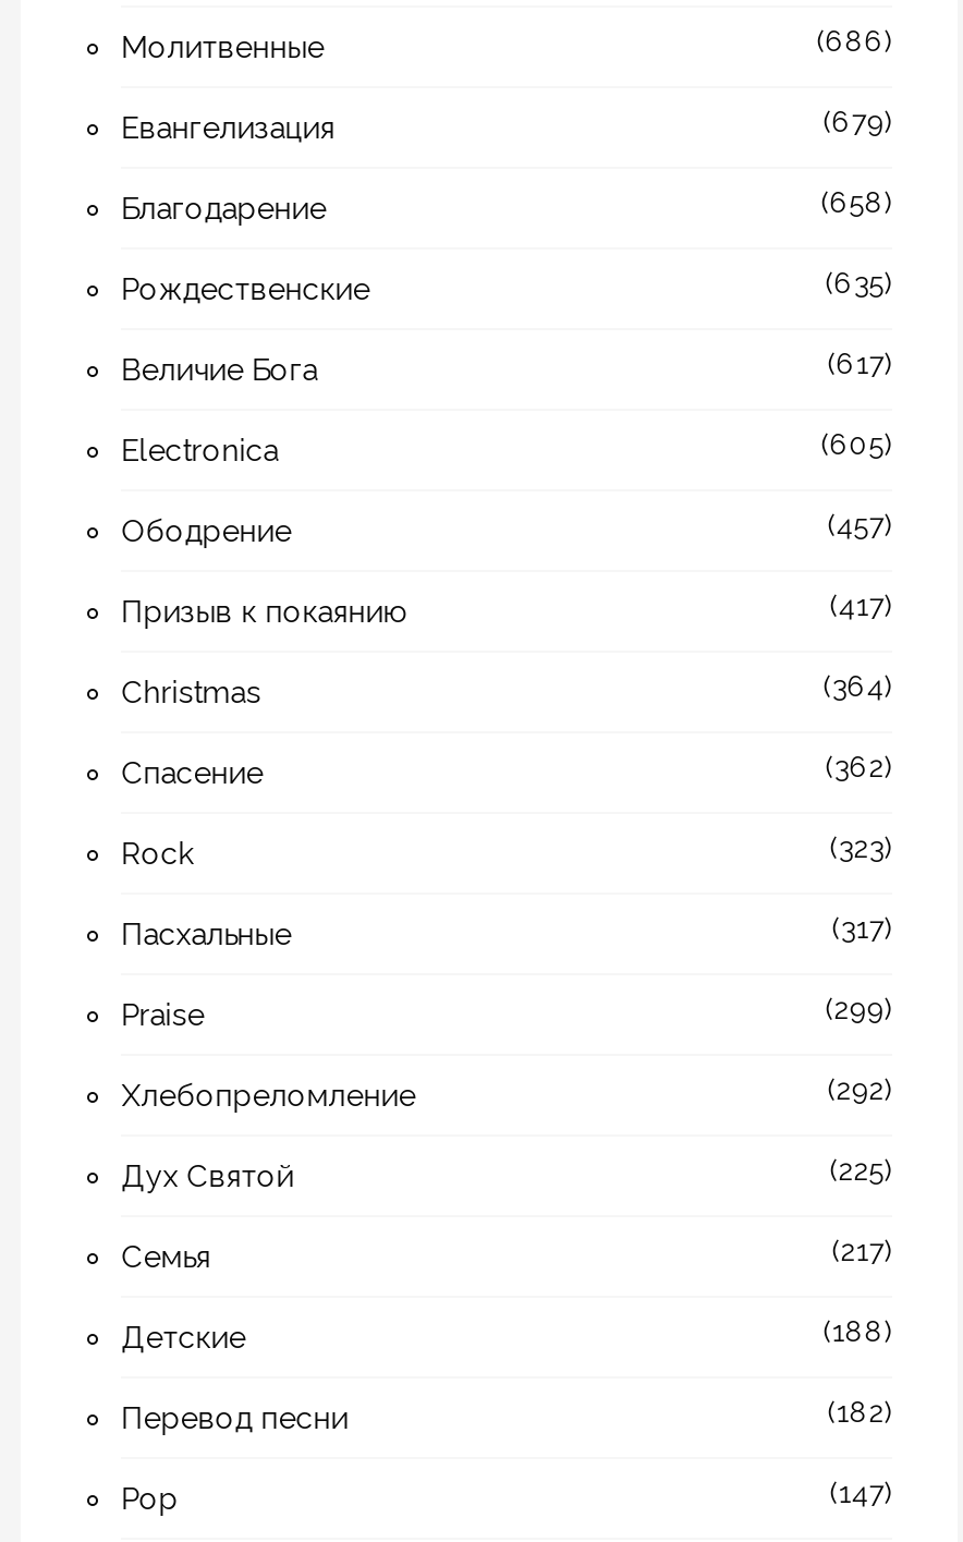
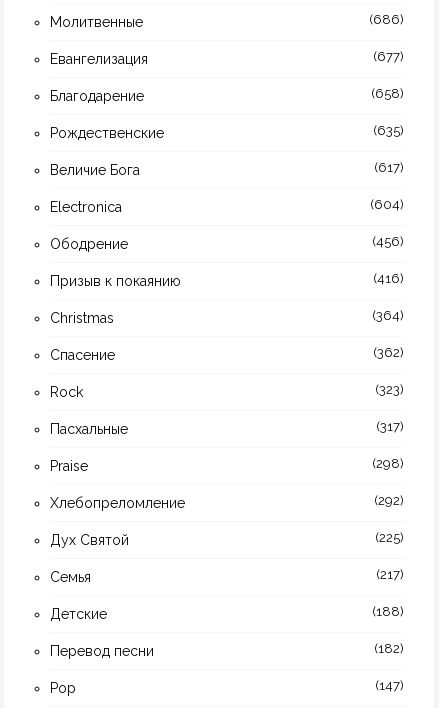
[823,106,893,138] (679) -> [373,49,404,64] (677)
[821,428,893,461] (605) -> [370,197,404,212] (604)
[827,509,893,542] (457) -> [372,234,404,249] (456)
[830,590,893,622] (417) -> [373,271,404,286] (416)
[825,993,893,1025] (299) -> [372,456,404,471] (298)

